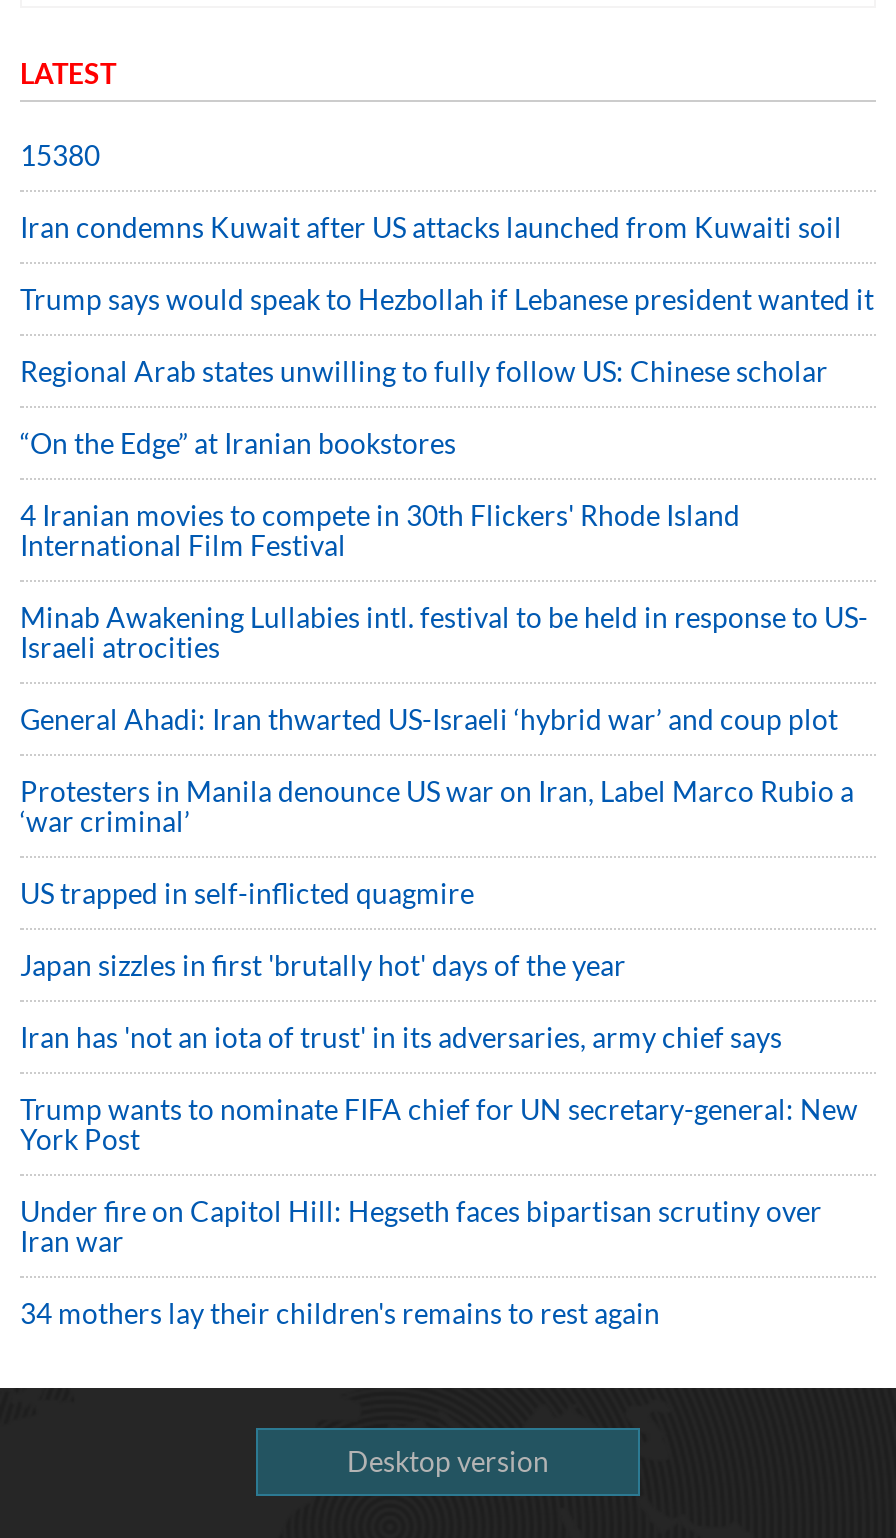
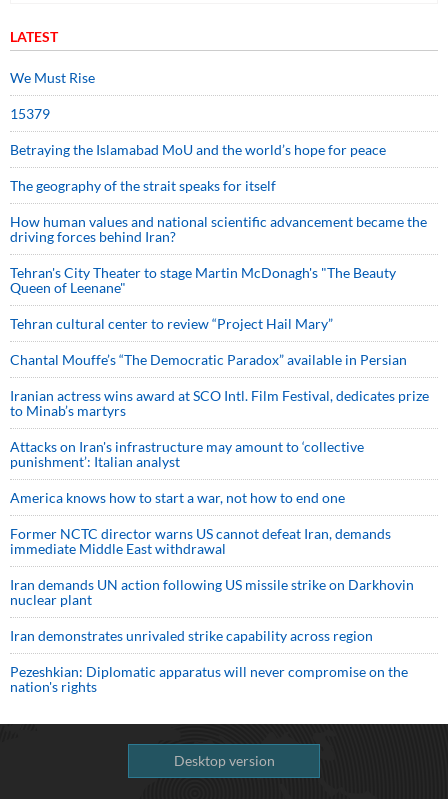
[20,139,100,173] 15380 -> [10,69,95,86] We Must Rise
[20,211,842,245] Iran condemns Kuwait after US attacks launched from Kuwaiti soil -> [10,105,50,122] 15379
[20,283,874,317] Trump says would speak to Hezbollah if Lebanese president wanted it -> [10,141,386,158] Betraying the Islamabad MoU and the world’s hope for peace
[20,355,828,389] Regional Arab states unwilling to fully follow US: Chinese scholar -> [10,177,276,194] The geography of the strait speaks for itself
[20,427,456,461] “On the Edge” at Iranian bookstores -> [10,213,427,245] How human values and national scientific advancement became the | driving forces behind Iran?
[20,499,740,563] 4 Iranian movies to compete in 30th Flickers' Rhode Island | International Film Festival -> [10,264,396,296] Tehran's City Theater to stage Martin McDonagh's "The Beauty | Queen of Leenane"
[20,601,868,665] Minab Awakening Lullabies intl. festival to be held in response to US- | Israeli atrocities -> [10,315,333,332] Tehran cultural center to review “Project Hail Mary”
[20,703,838,737] General Ahadi: Iran thwarted US-Israeli ‘hybrid war’ and coup plot -> [10,351,407,368] Chantal Mouffe’s “The Democratic Paradox” available in Persian
[20,775,854,839] Protesters in Manila denounce US war on Iran, Label Marco Rubio a | ‘war criminal’ -> [10,387,429,419] Iranian actress wins award at SCO Intl. Film Festival, dedicates prize | to Minab’s martyrs
[20,877,480,911] US trapped in self-inflicted quagmire -> [10,438,364,470] Attacks on Iran's infrastructure may amount to ‘collective | punishment’: Italian analyst
[20,949,626,983] Japan sizzles in first 'brutally hot' days of the year -> [10,489,345,506] America knows how to start a war, not how to end one
[20,1021,788,1055] Iran has 'not an iota of trust' in its adversaries, army chief says -> [10,525,391,557] Former NCTC director warns US cannot defeat Iran, demands | immediate Middle East withdrawal
[20,1093,858,1157] Trump wants to nominate FIFA chief for UN secretary-general: New | York Post -> [10,576,414,608] Iran demands UN action following US missile strike on Darkhovin | nuclear plant
[20,1195,822,1259] Under fire on Capitol Hill: Hegseth faces bipartisan scrutiny over | Iran war -> [10,627,373,644] Iran demonstrates unrivaled strike capability across region
[20,1297,660,1331] 34 mothers lay their children's remains to rest again -> [10,663,408,695] Pezeshkian: Diplomatic apparatus will never compromise on the | nation's rights

